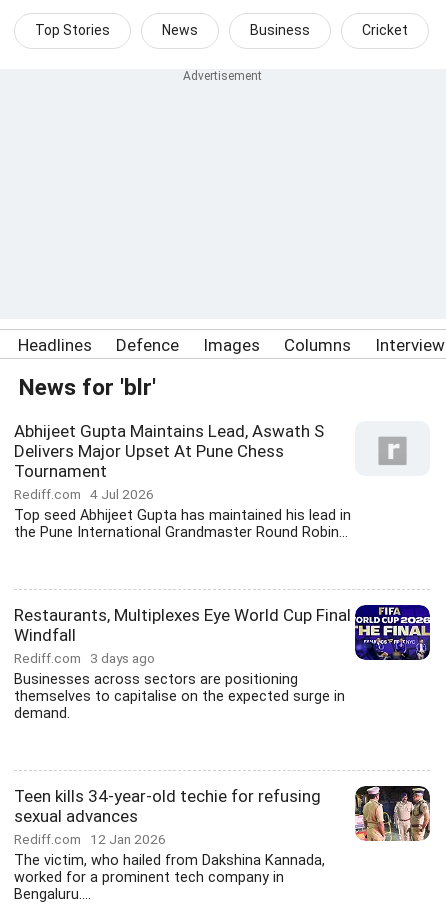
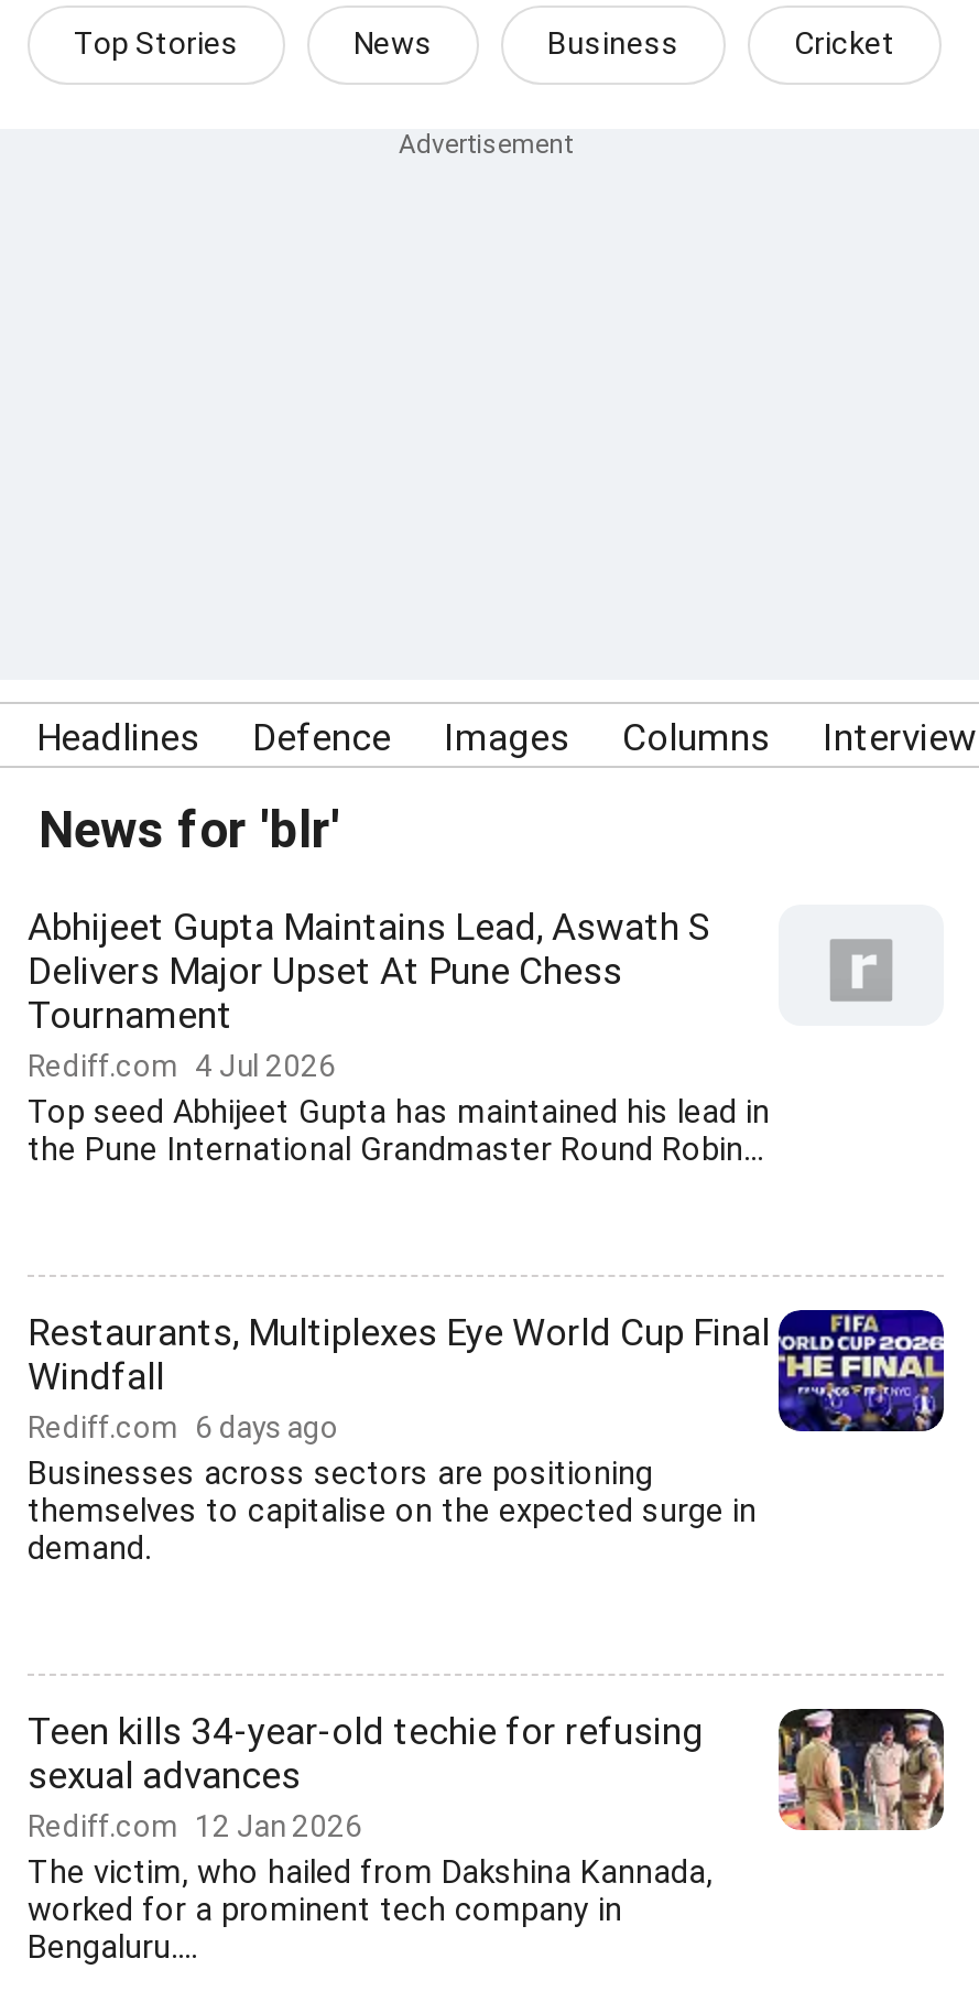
[14,650,155,666] Rediff.com 3 days ago -> [28,1409,338,1444] Rediff.com 6 days ago

